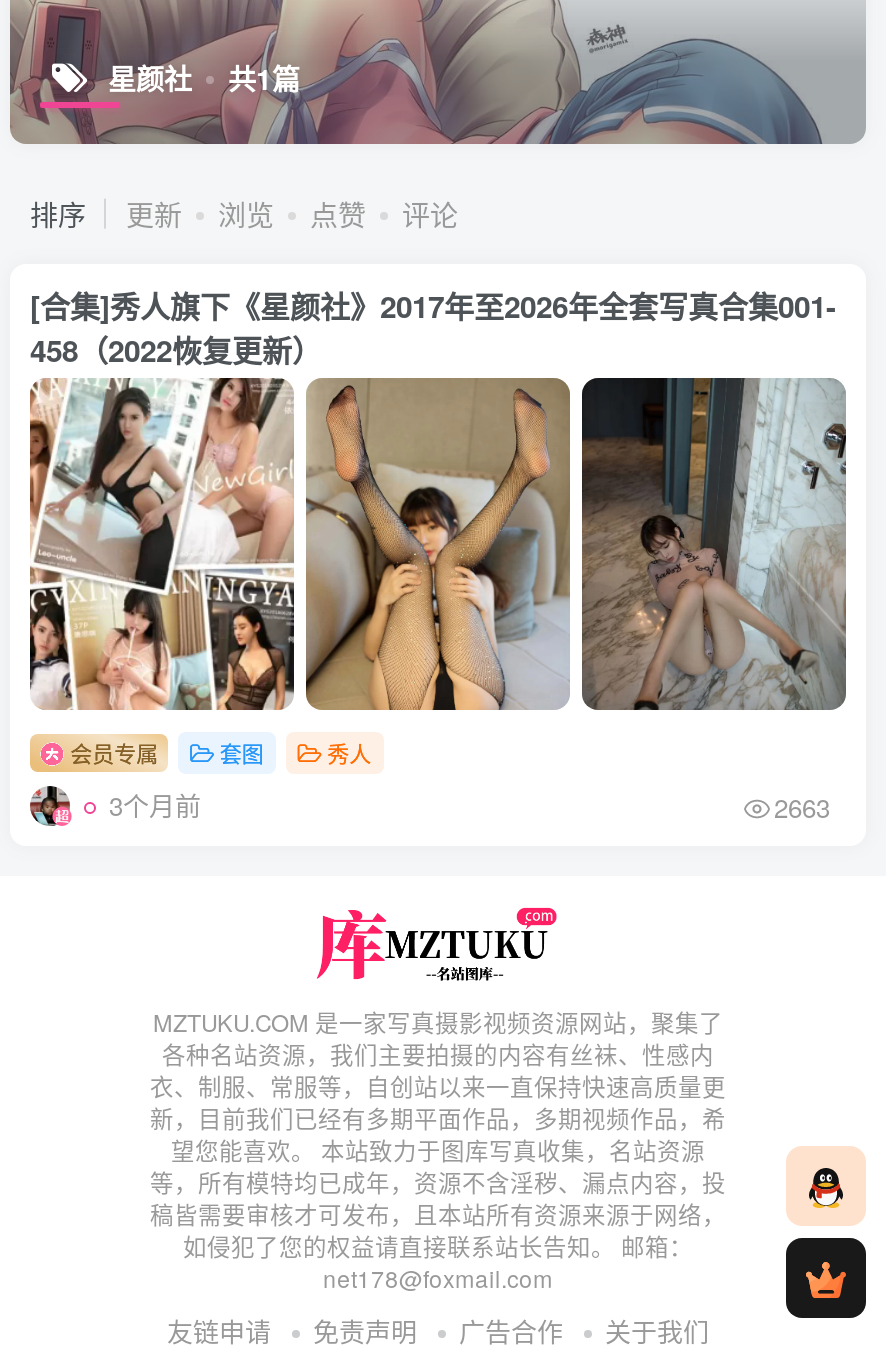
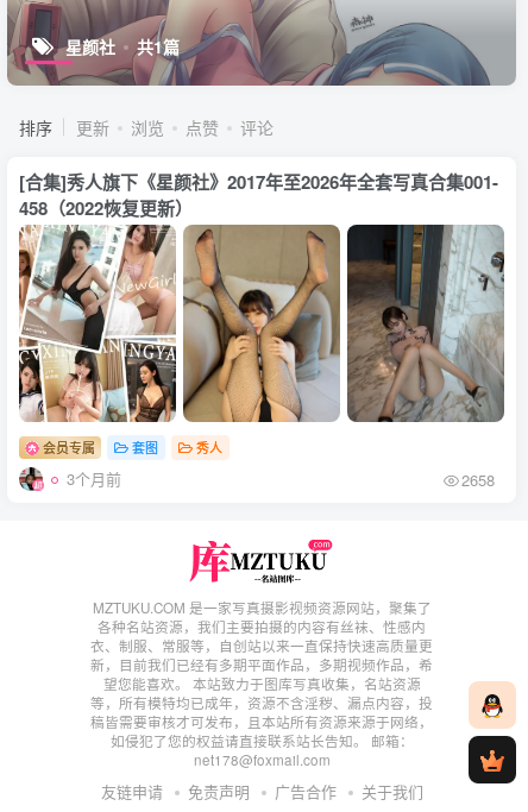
[774,789,830,827] 2663 -> [461,469,495,491] 2658

